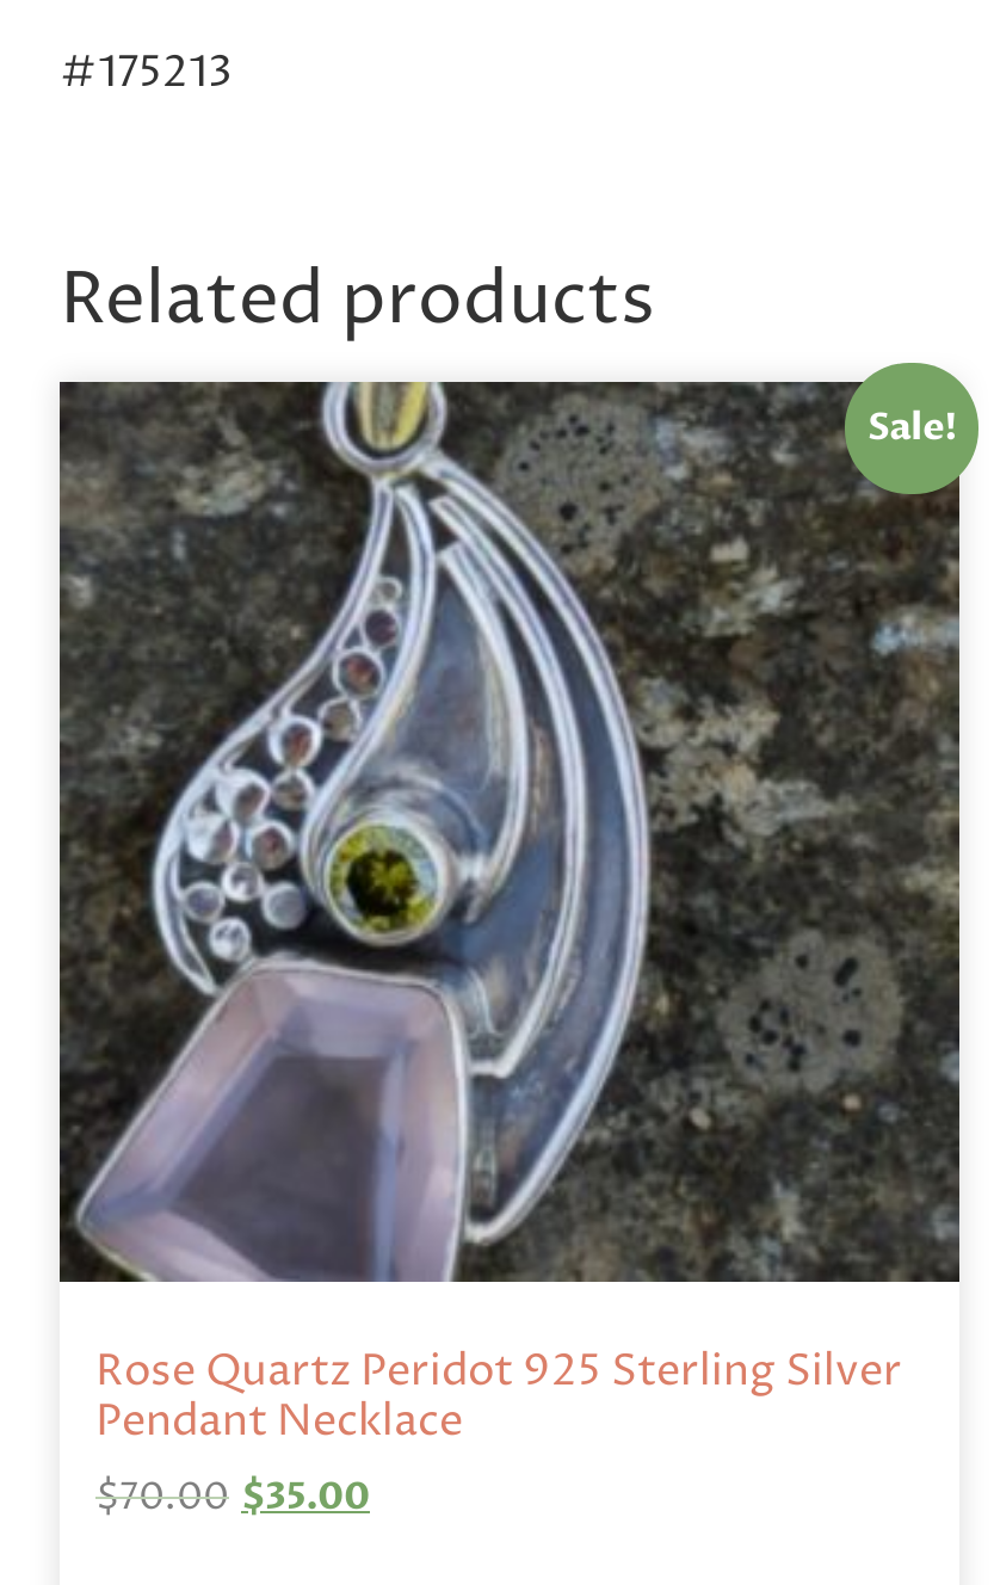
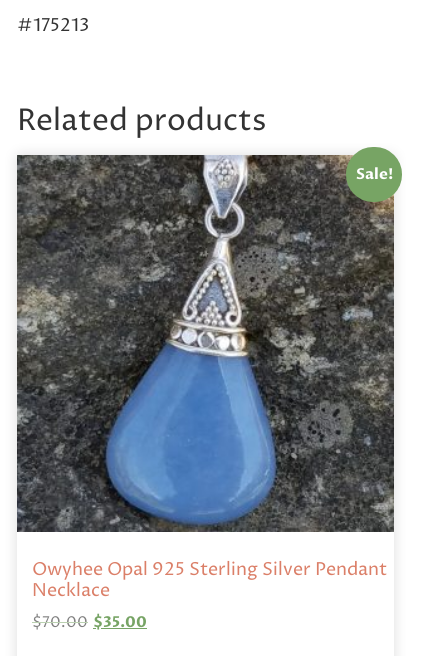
[60,380,962,1451] [image] | Rose Quartz Peridot 925 Sterling Silver | Pendant Necklace -> [16,154,395,603] [image] | Owyhee Opal 925 Sterling Silver Pendant | Necklace

